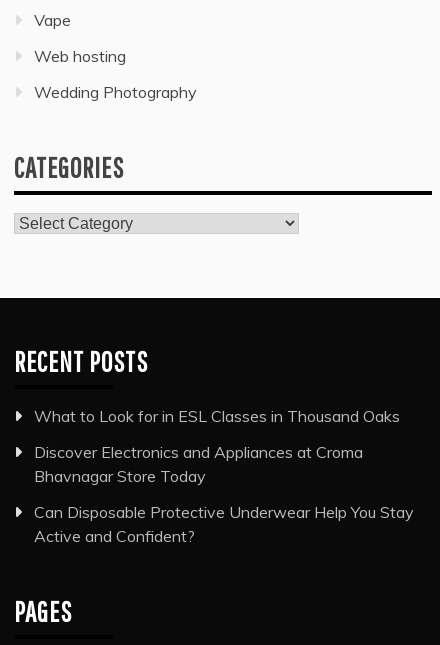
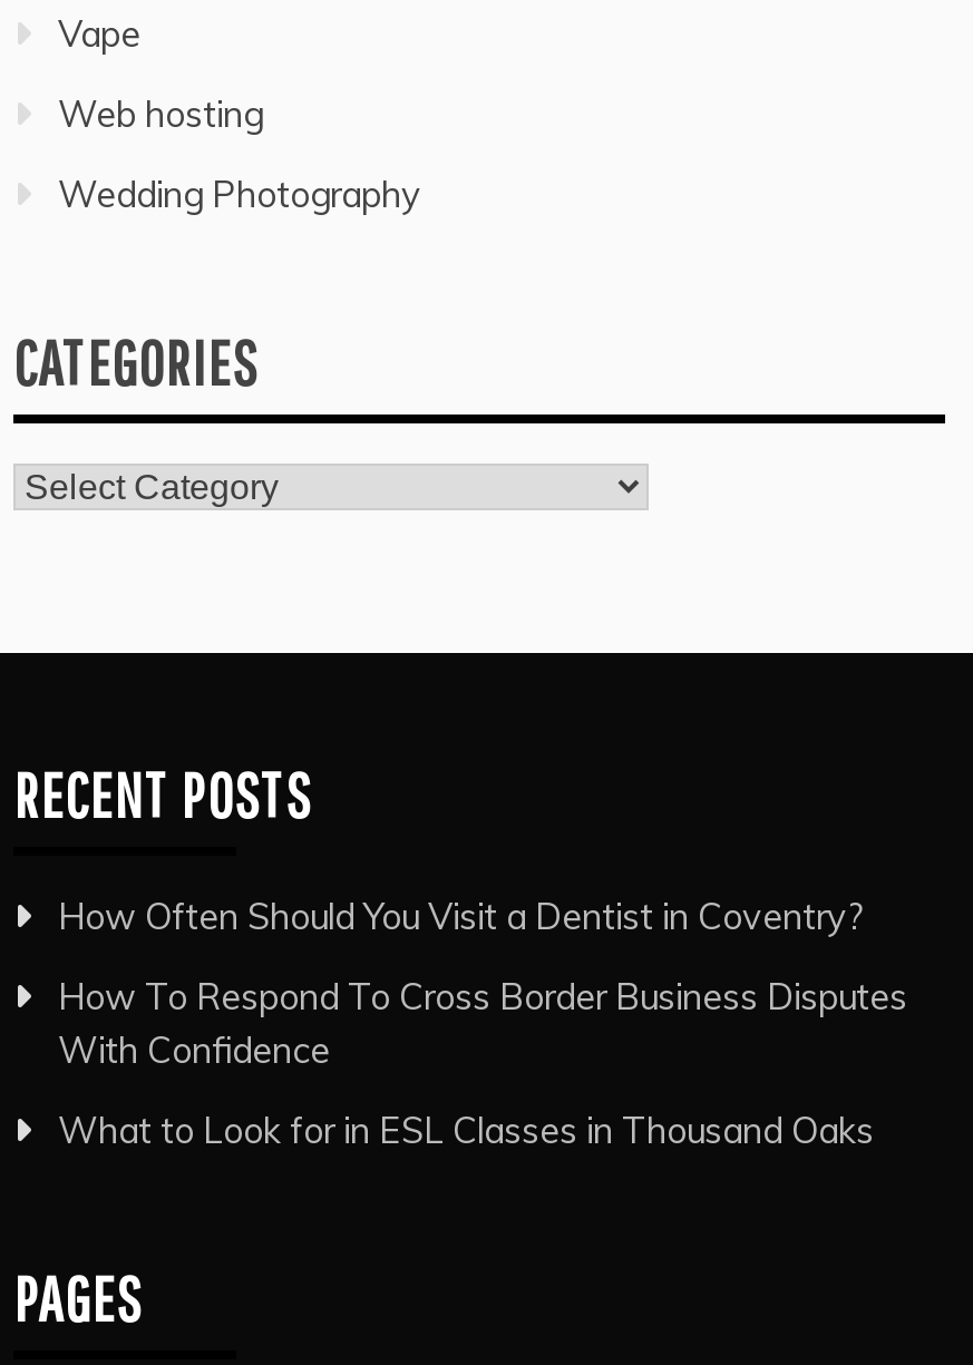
none -> [58,895,907,1073] How Often Should You Visit a Dentist in Coventry? | How To Respond To Cross Border Business Disputes | With Confidence
moved [34,406,400,426] -> [58,1108,874,1153]: What to Look for in ESL Classes in Thousand Oaks
[34,442,414,546] Discover Electronics and Appliances at Croma | Bhavnagar Store Today | Can Disposable Protective Underwear Help You Stay | Active and Confident? -> none

